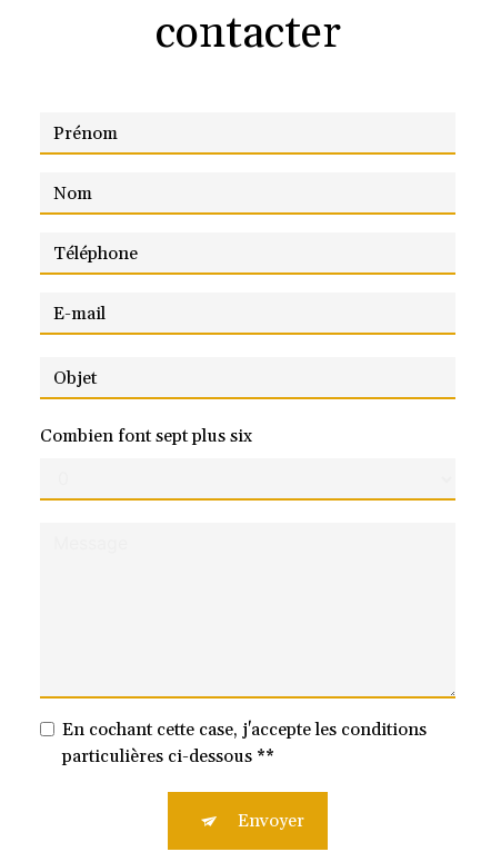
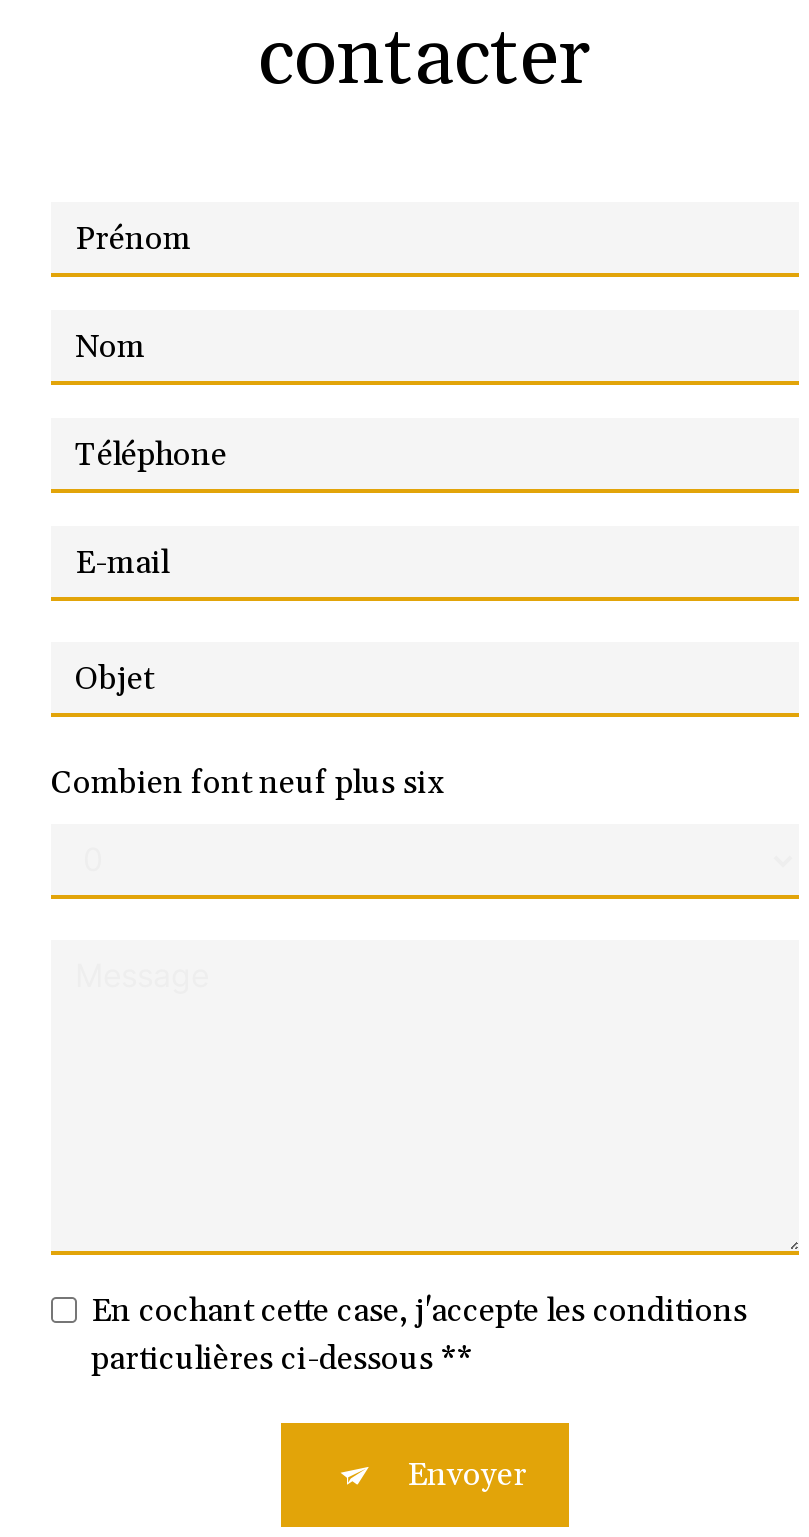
[40,425,252,448] Combien font sept plus six -> [51,764,443,804] Combien font neuf plus six

